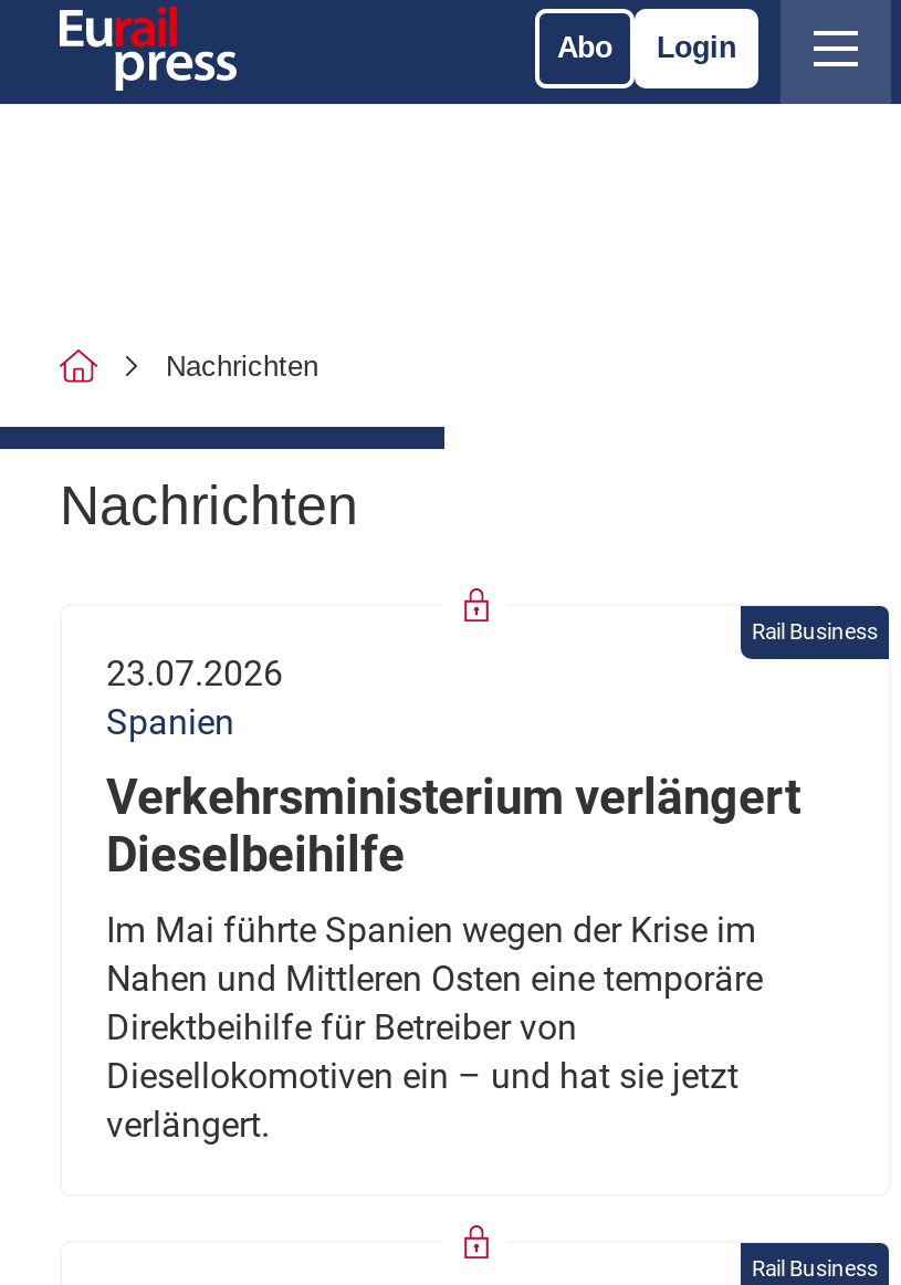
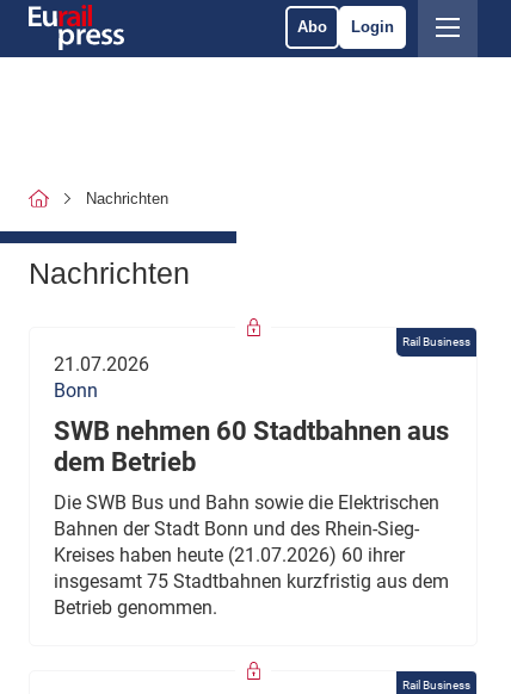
[106,653,283,744] 23.07.2026 | Spanien -> [54,353,149,402] 21.07.2026 | Bonn
[106,770,800,883] Verkehrsministerium verlängert | Dieselbeihilfe -> [54,416,449,477] SWB nehmen 60 Stadtbahnen aus | dem Betrieb
[106,909,763,1146] Im Mai führte Spanien wegen der Krise im | Nahen und Mittleren Osten eine temporäre | Direktbeihilfe für Betreiber von | Diesellokomotiven ein – und hat sie jetzt | verlängert. -> [54,492,449,619] Die SWB Bus und Bahn sowie die Elektrischen | Bahnen der Stadt Bonn und des Rhein-Sieg- | Kreises haben heute (21.07.2026) 60 ihrer | insgesamt 75 Stadtbahnen kurzfristig aus dem | Betrieb genommen.

